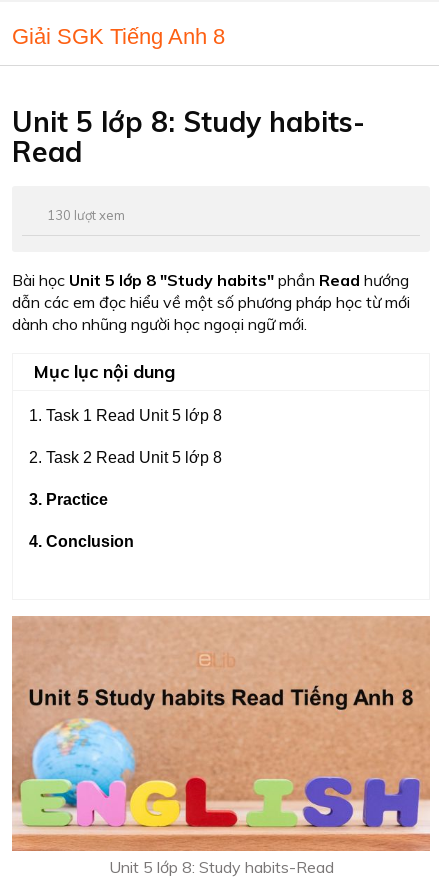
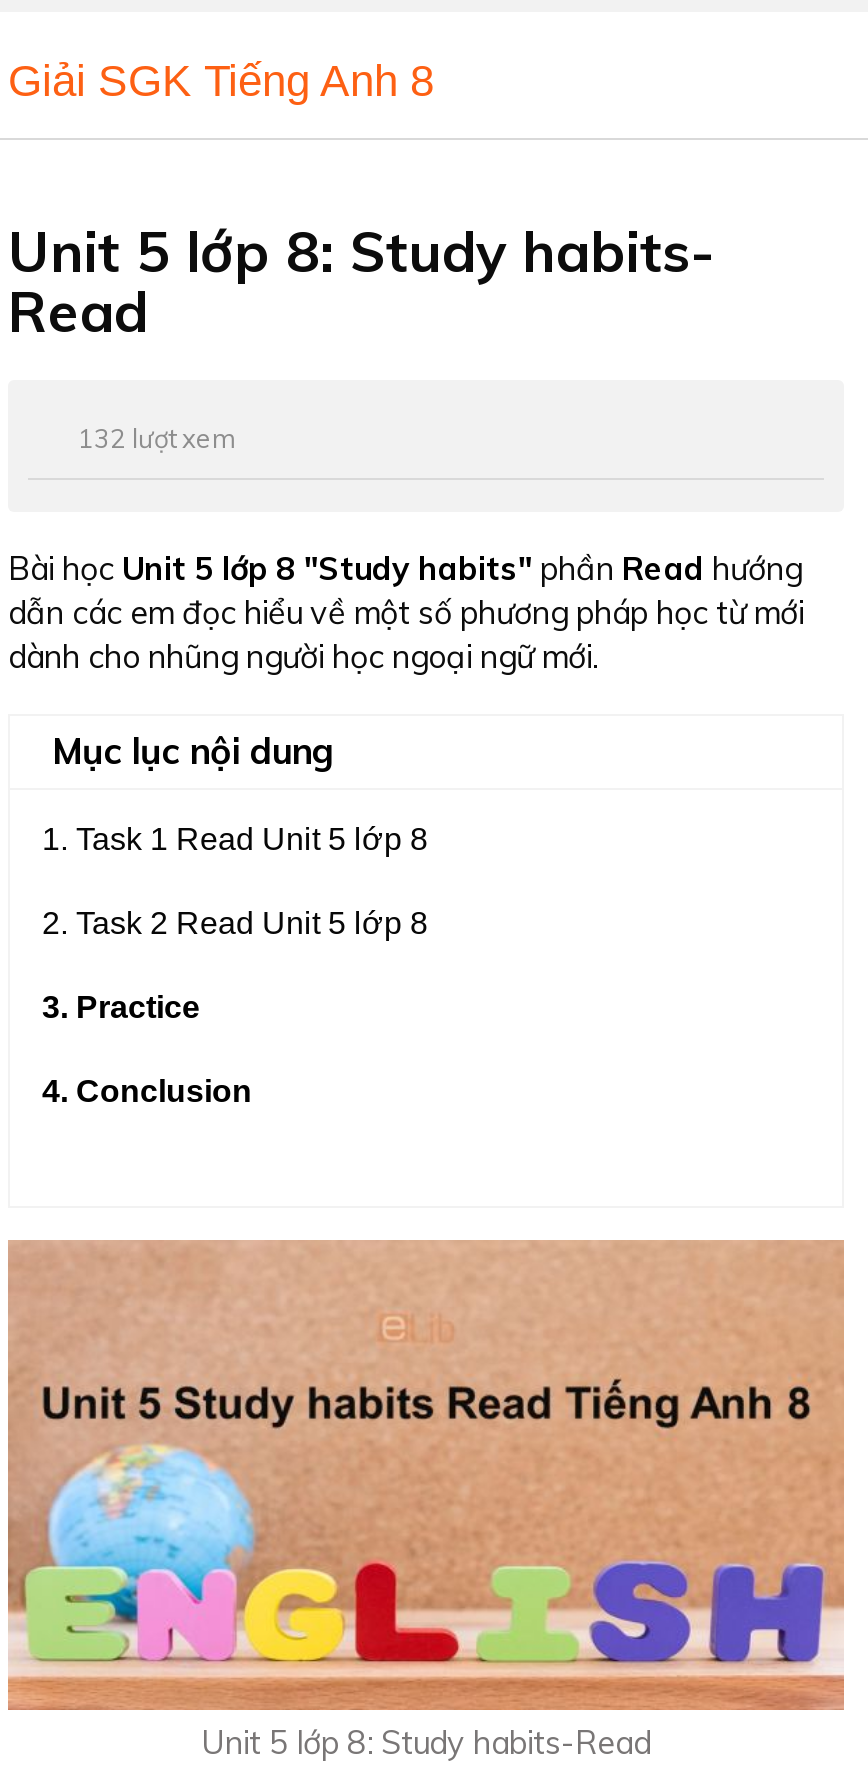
[47,207,125,223] 130 lượt xem -> [78,422,234,454] 132 lượt xem

